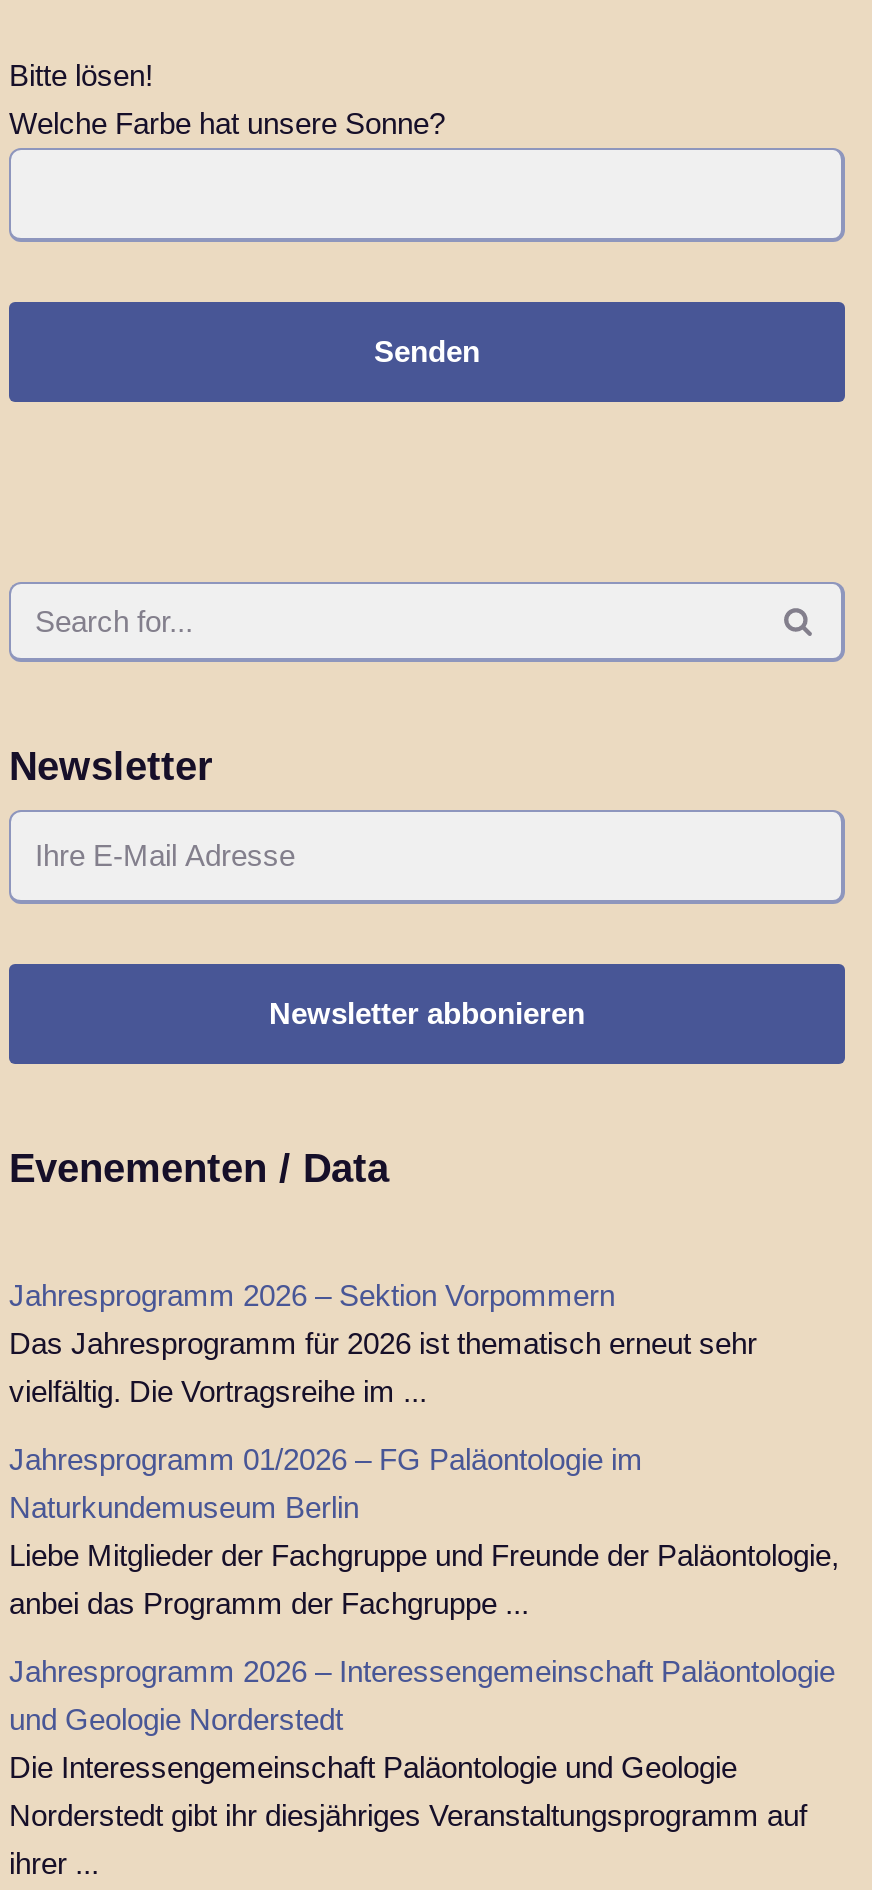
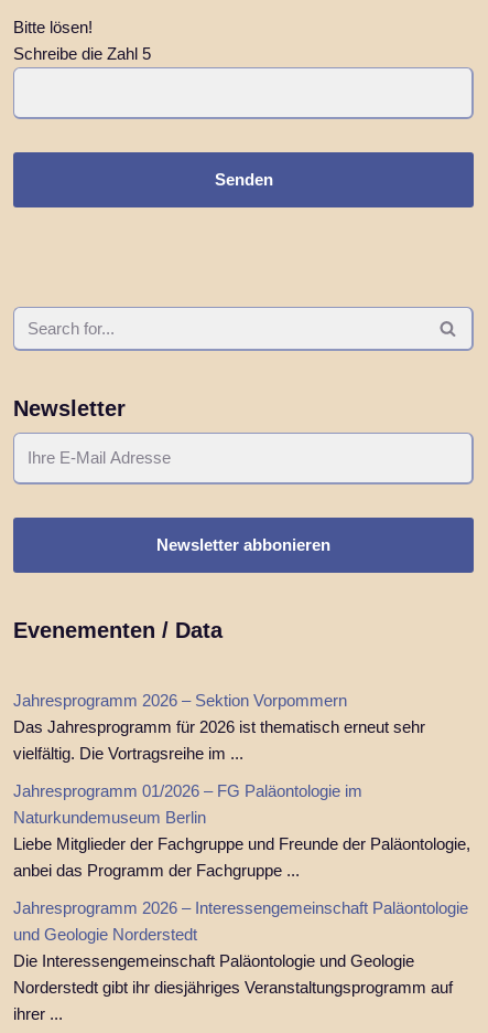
[9,106,445,140] Welche Farbe hat unsere Sonne? -> [13,44,151,63] Schreibe die Zahl 5

